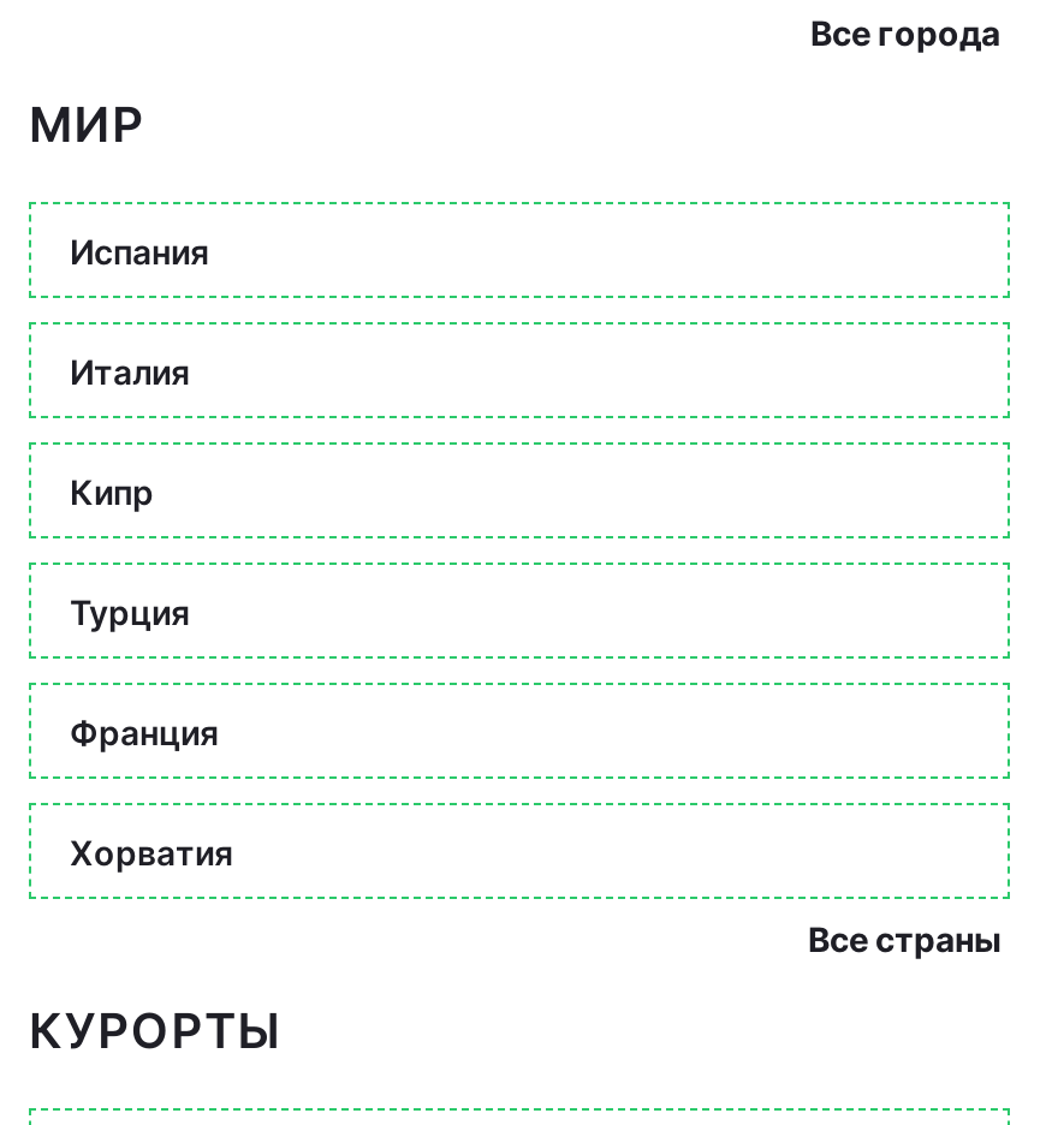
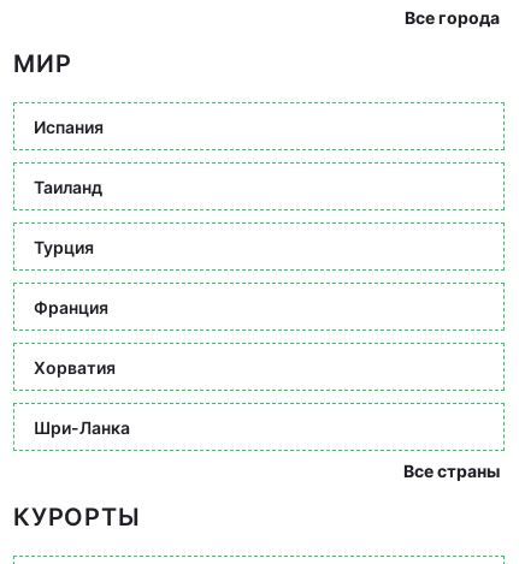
[70,350,190,511] Италия | Кипр -> [34,176,102,197] Таиланд
moved [70,590,233,871] -> [34,236,116,377]: Турция | Франция | Хорватия
none -> [34,417,130,437] Шри-Ланка

